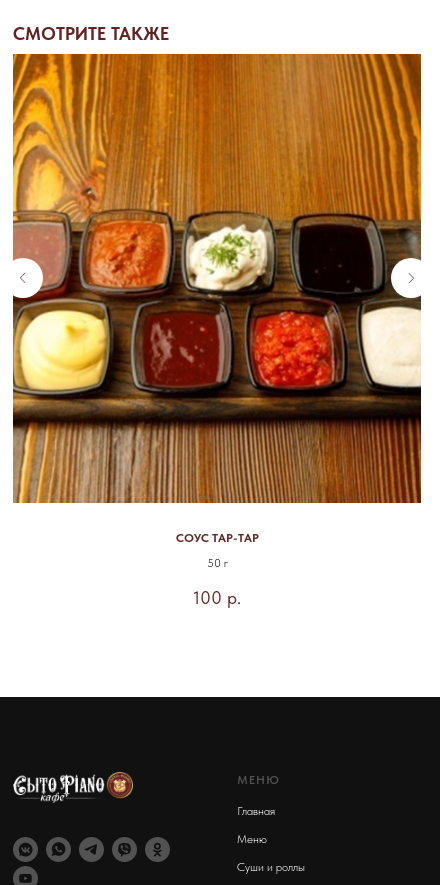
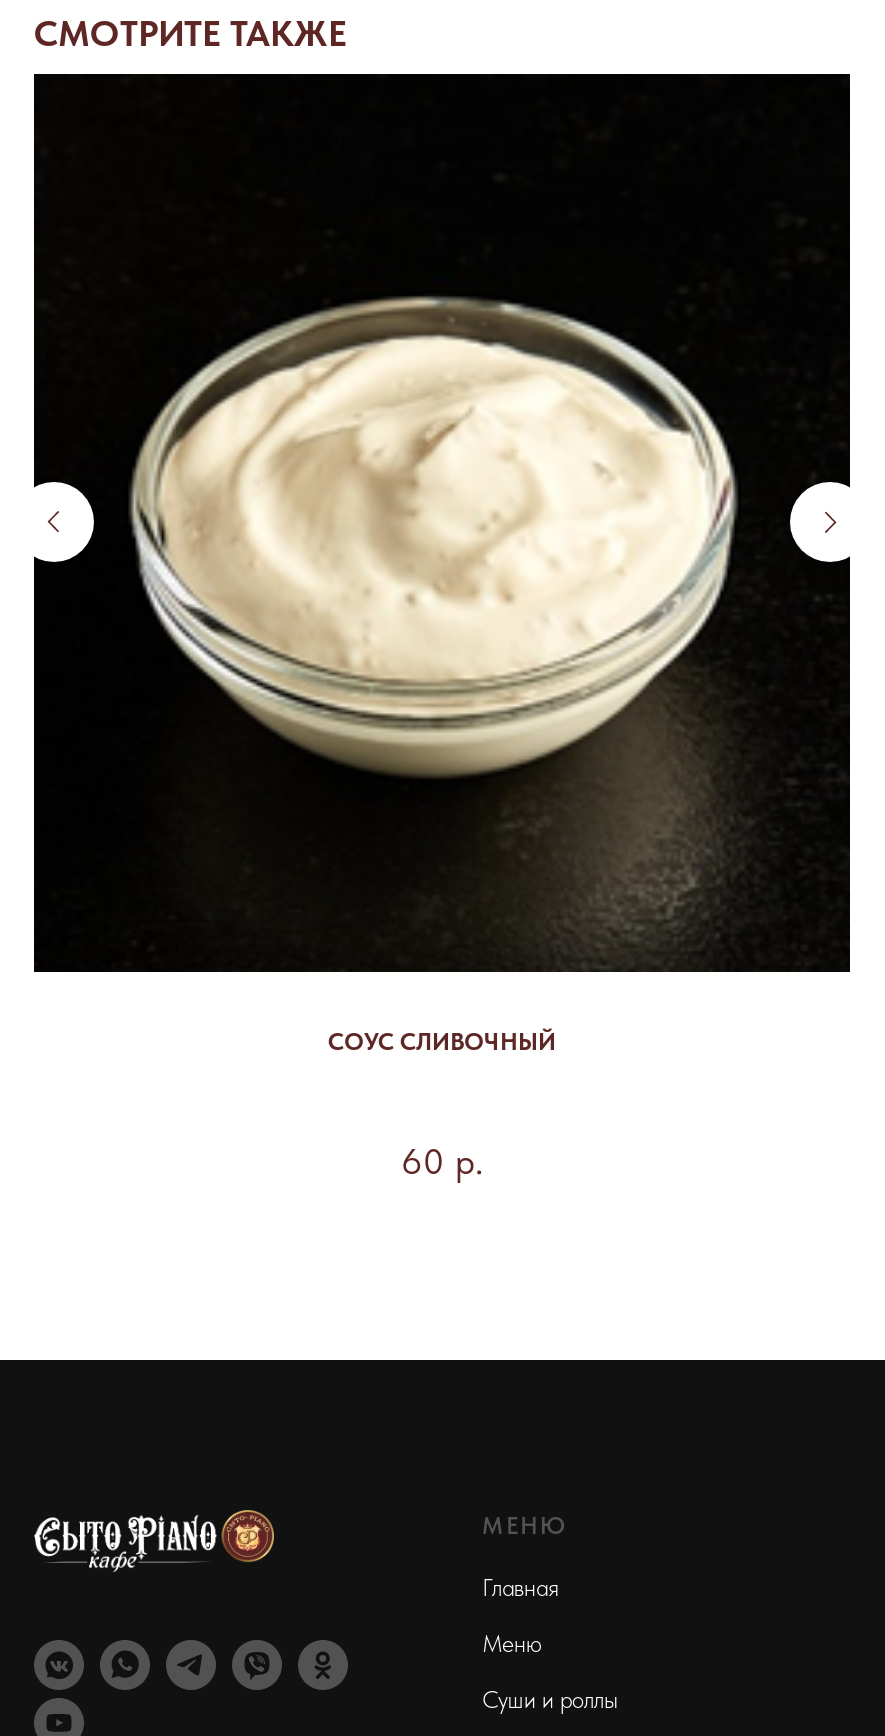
[12,53,422,608] [image] | СОУС ТАР-ТАР | 50 г | 100 р. -> [32,72,852,1182] [image] | СОУС СЛИВОЧНЫЙ | 60 р.

